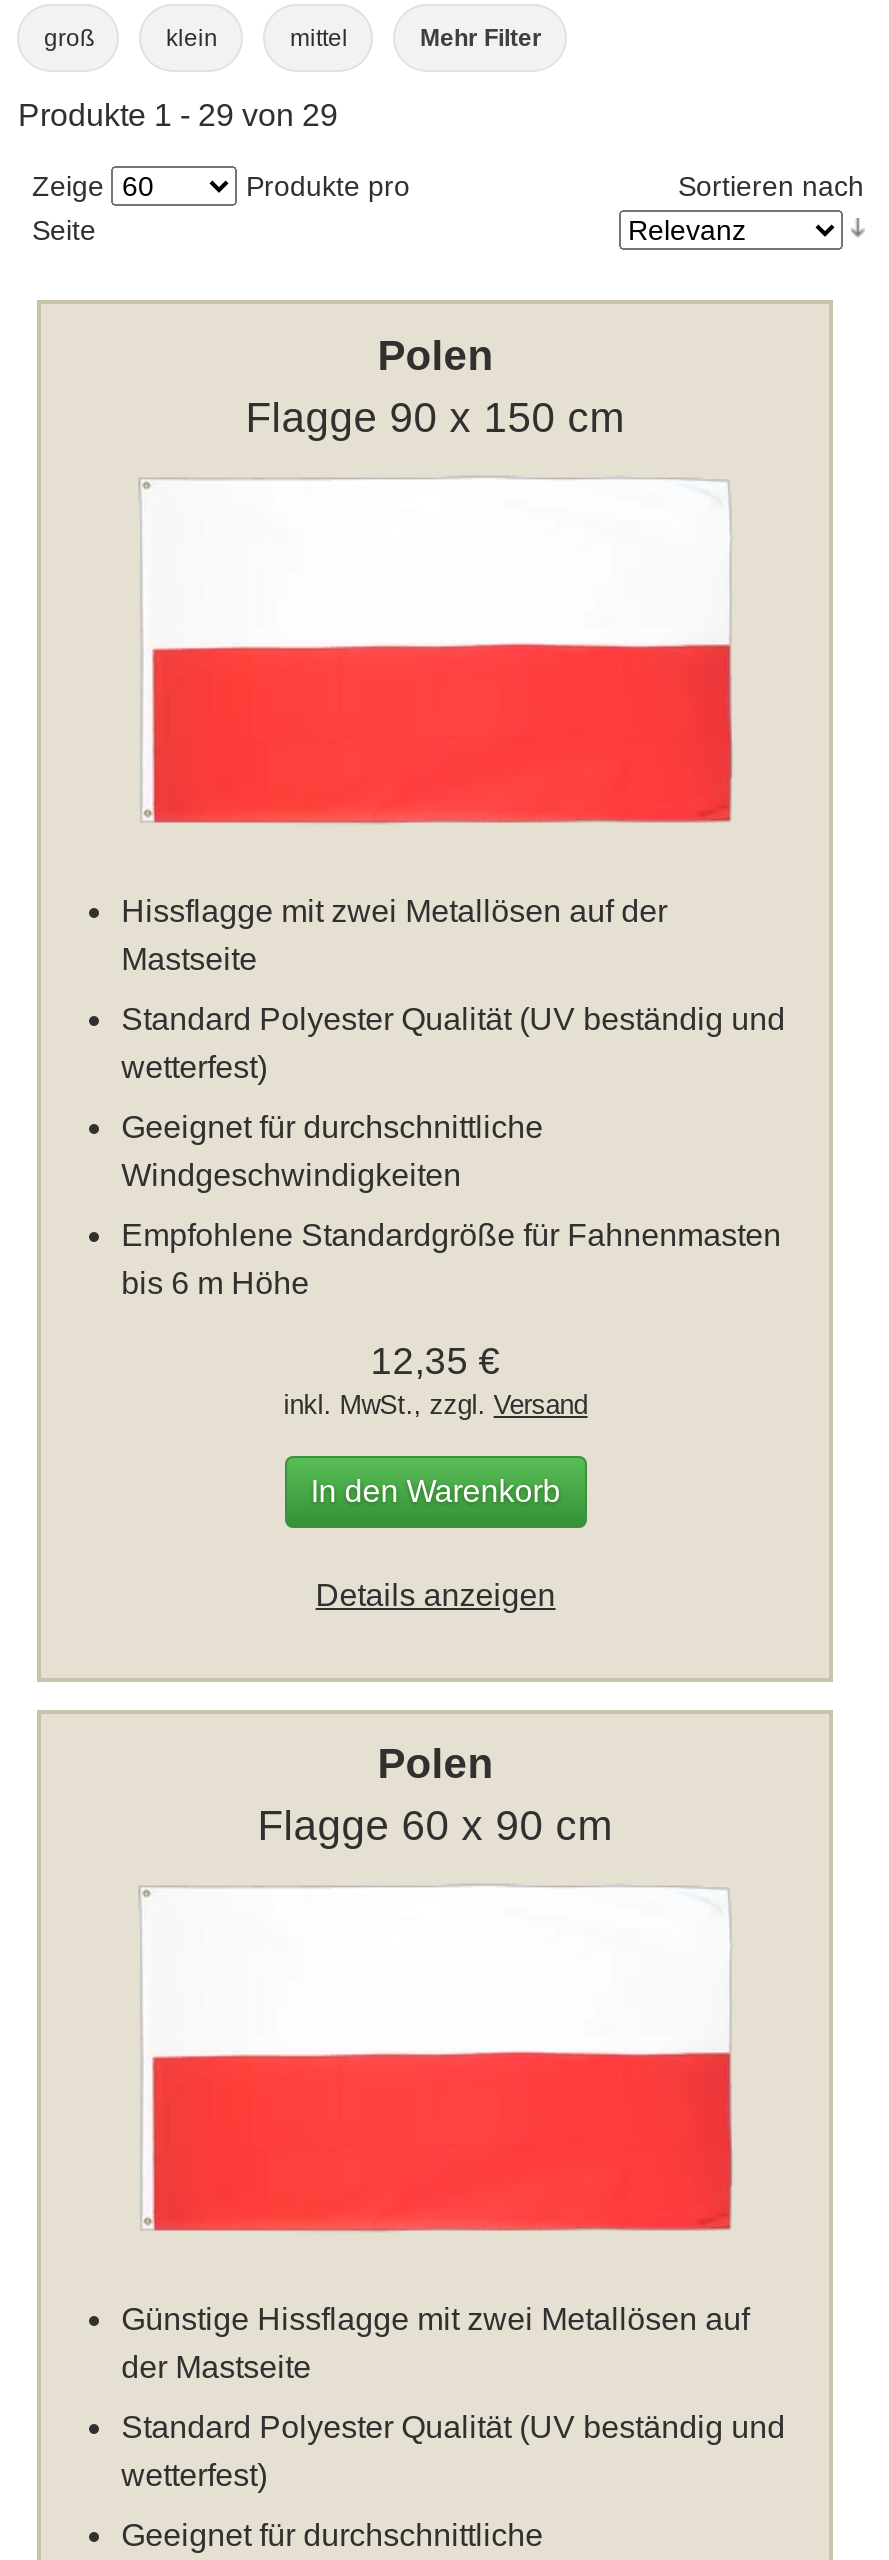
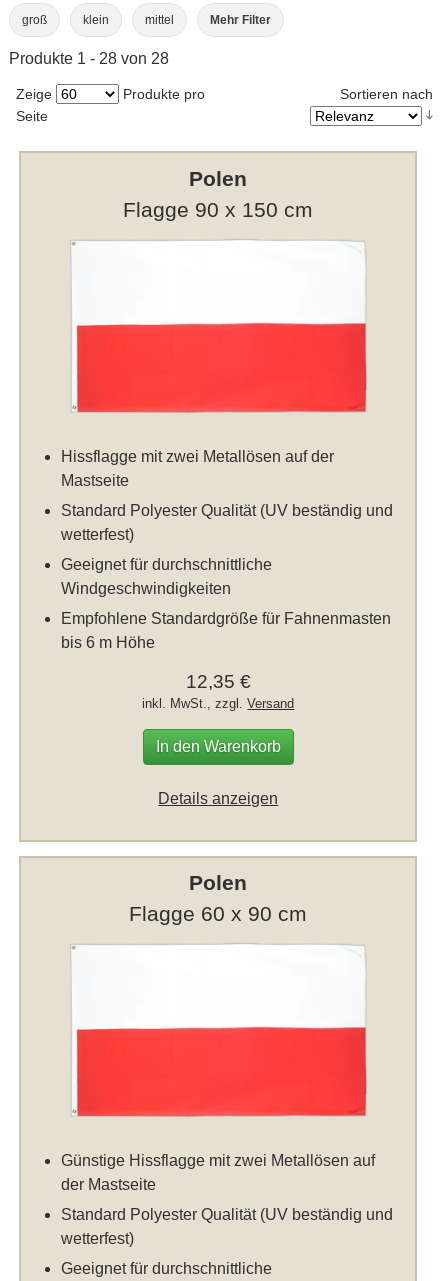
[18,99,338,133] Produkte 1 - 29 von 29 -> [9,50,169,67] Produkte 1 - 28 von 28

